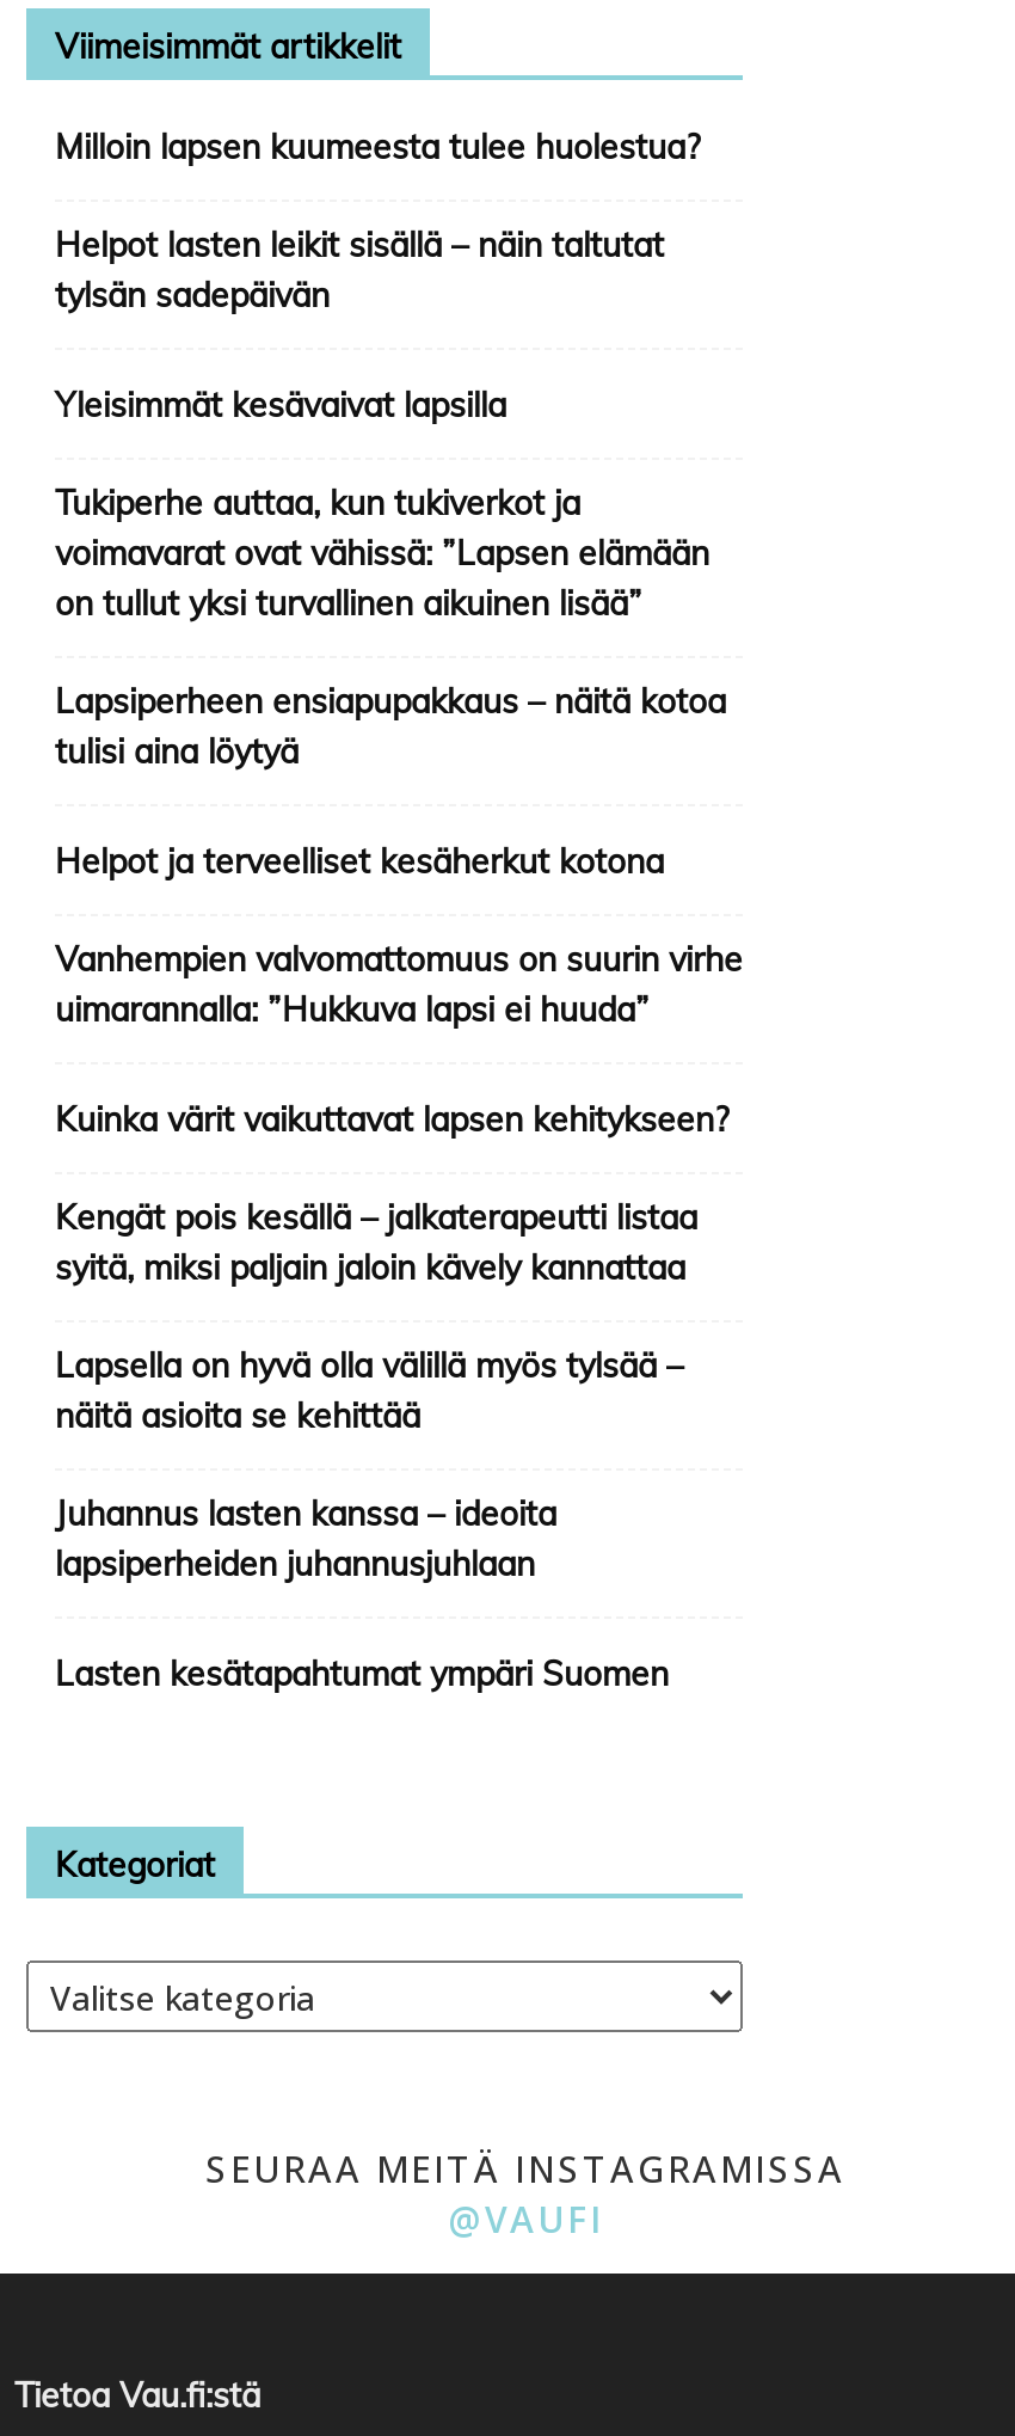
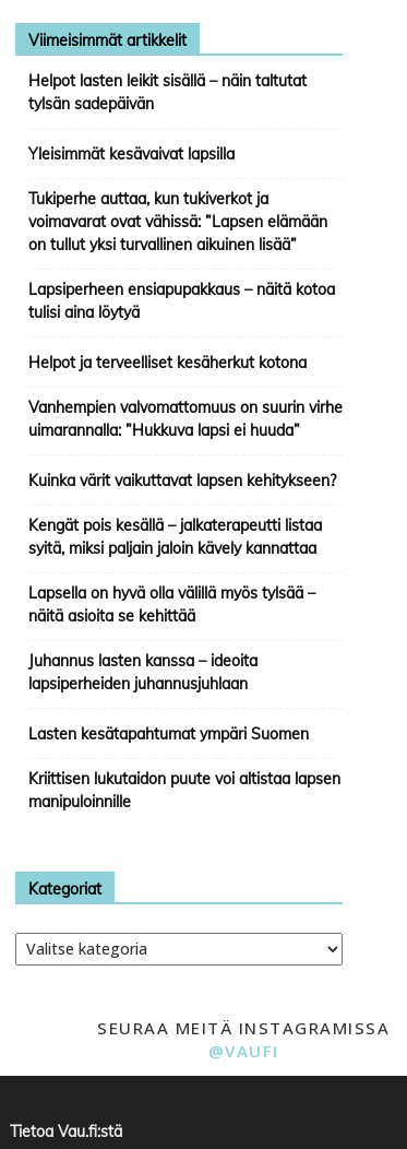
[55,127,700,170] Milloin lapsen kuumeesta tulee huolestua? -> none
moved [55,225,743,1697] -> [28,71,343,743]: Helpot lasten leikit sisällä – näin taltutat | tylsän sadepäivän | Yleisimmät kesävaivat lapsilla | ... | lapsiperheiden juhannusjuhlaan | Lasten kesätapahtumat ympäri Suomen
none -> [28,769,340,811] Kriittisen lukutaidon puute voi altistaa lapsen | manipuloinnille

